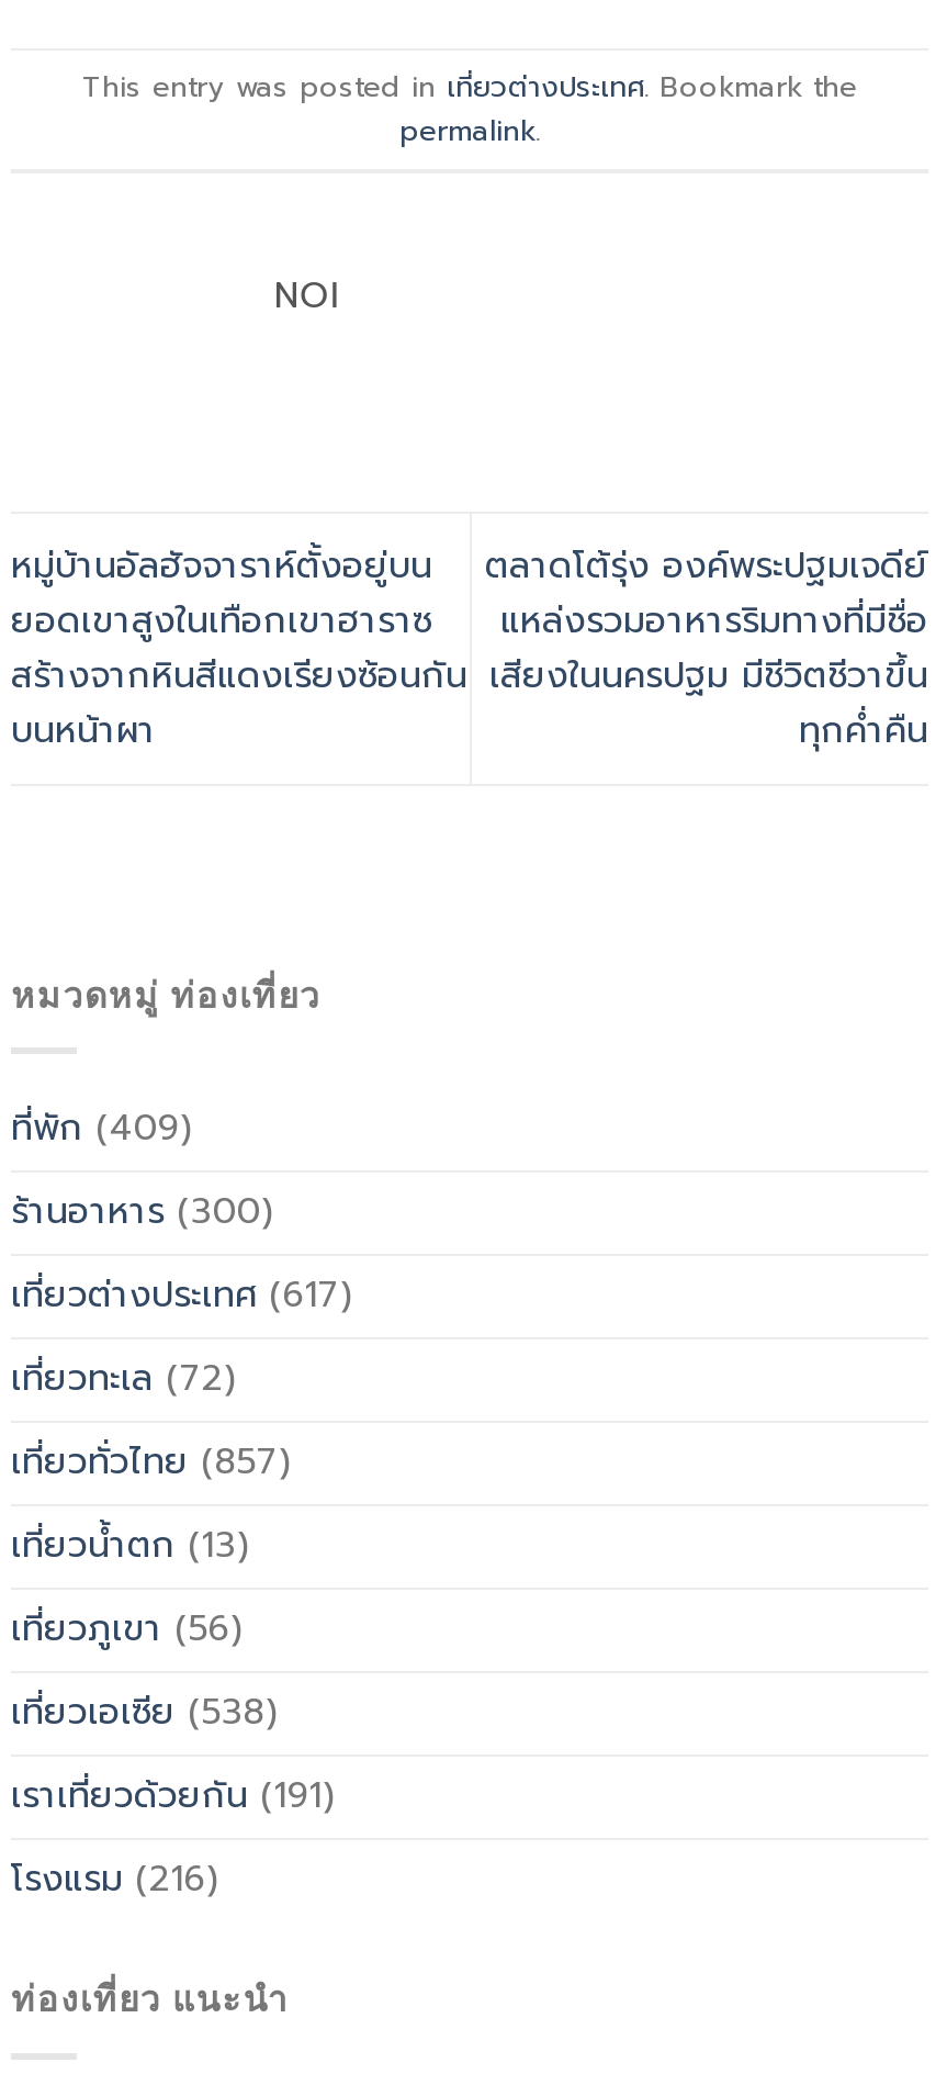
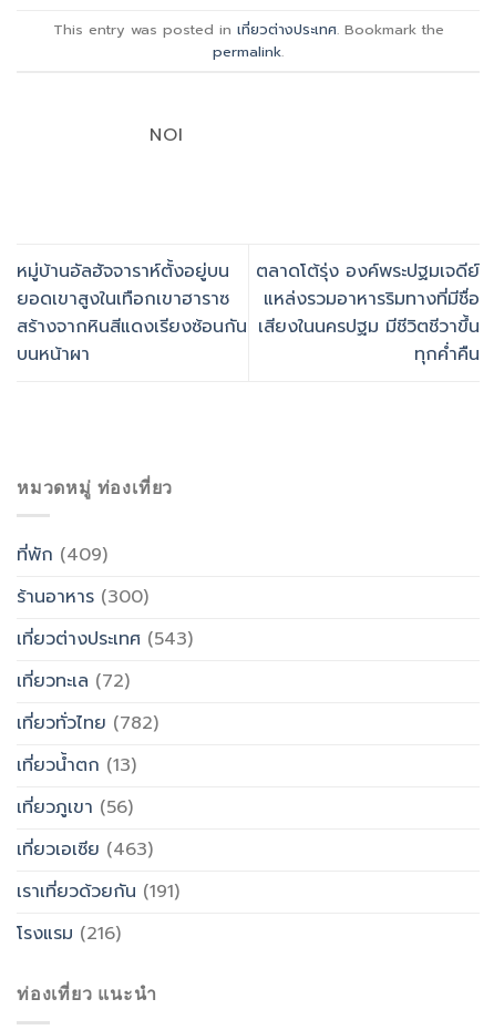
[11,1270,351,1323] เที่ยวต่างประเทศ(617) -> [17,626,193,653] เที่ยวต่างประเทศ(543)
[11,1437,290,1489] เที่ยวทั่วไทย(857) -> [17,710,158,737] เที่ยวทั่วไทย(782)
[11,1687,277,1740] เที่ยวเอเซีย(538) -> [17,837,153,863] เที่ยวเอเซีย(463)

